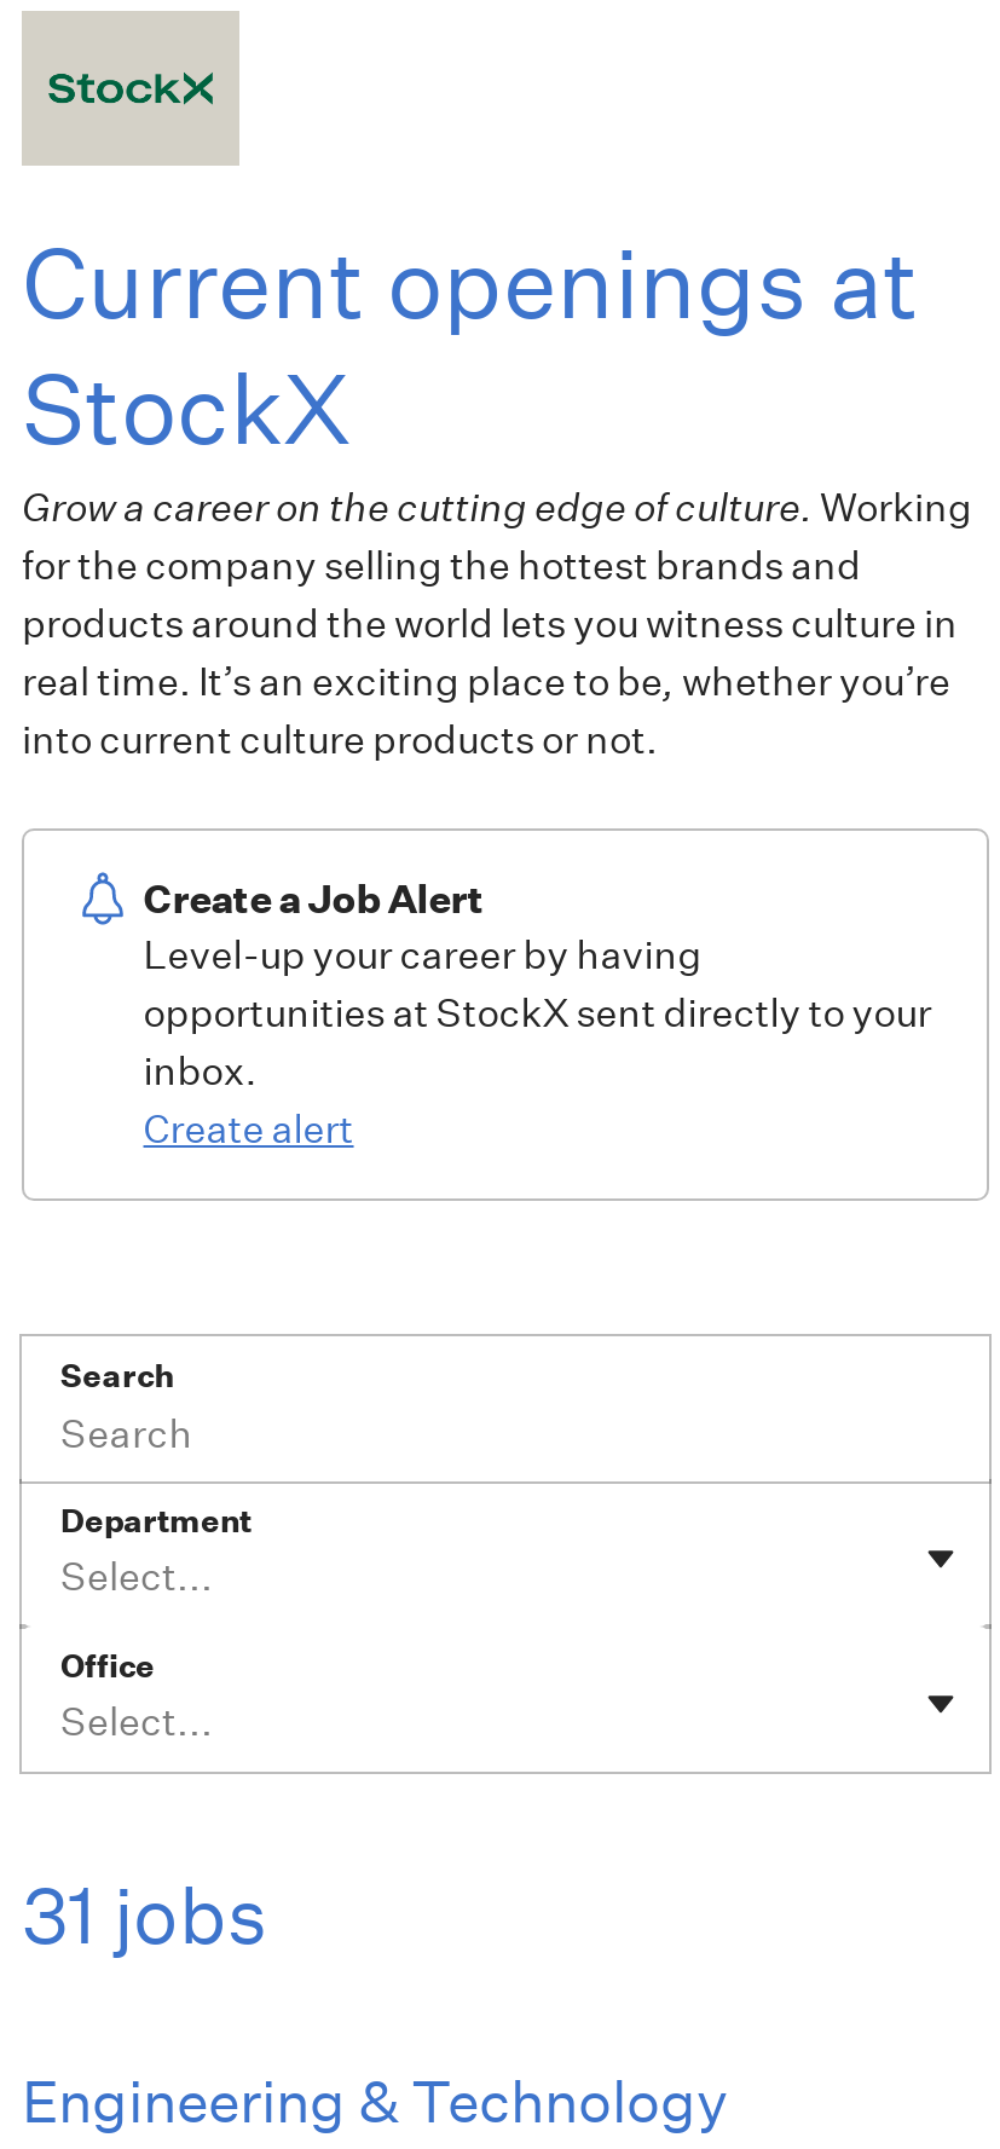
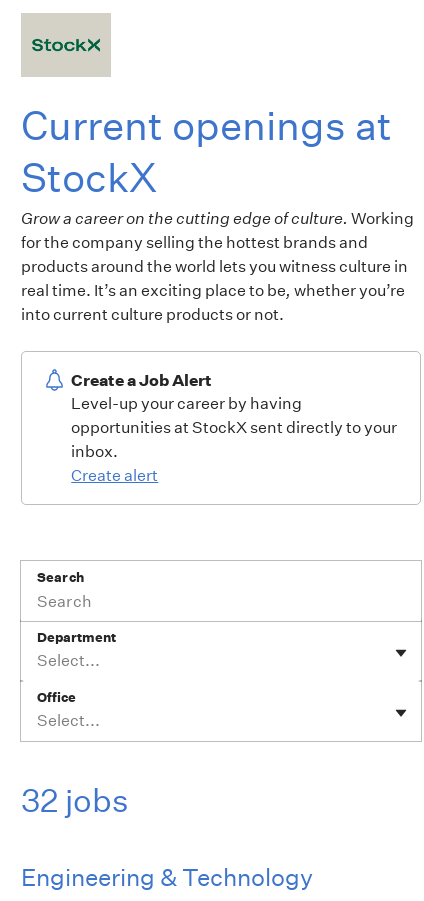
[22,1868,268,1963] 31 jobs -> [21,781,129,820] 32 jobs

